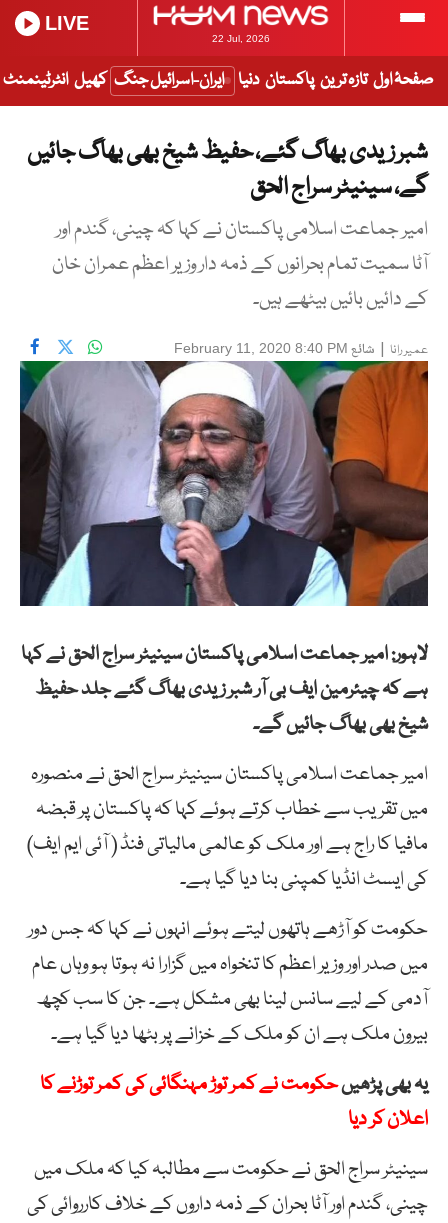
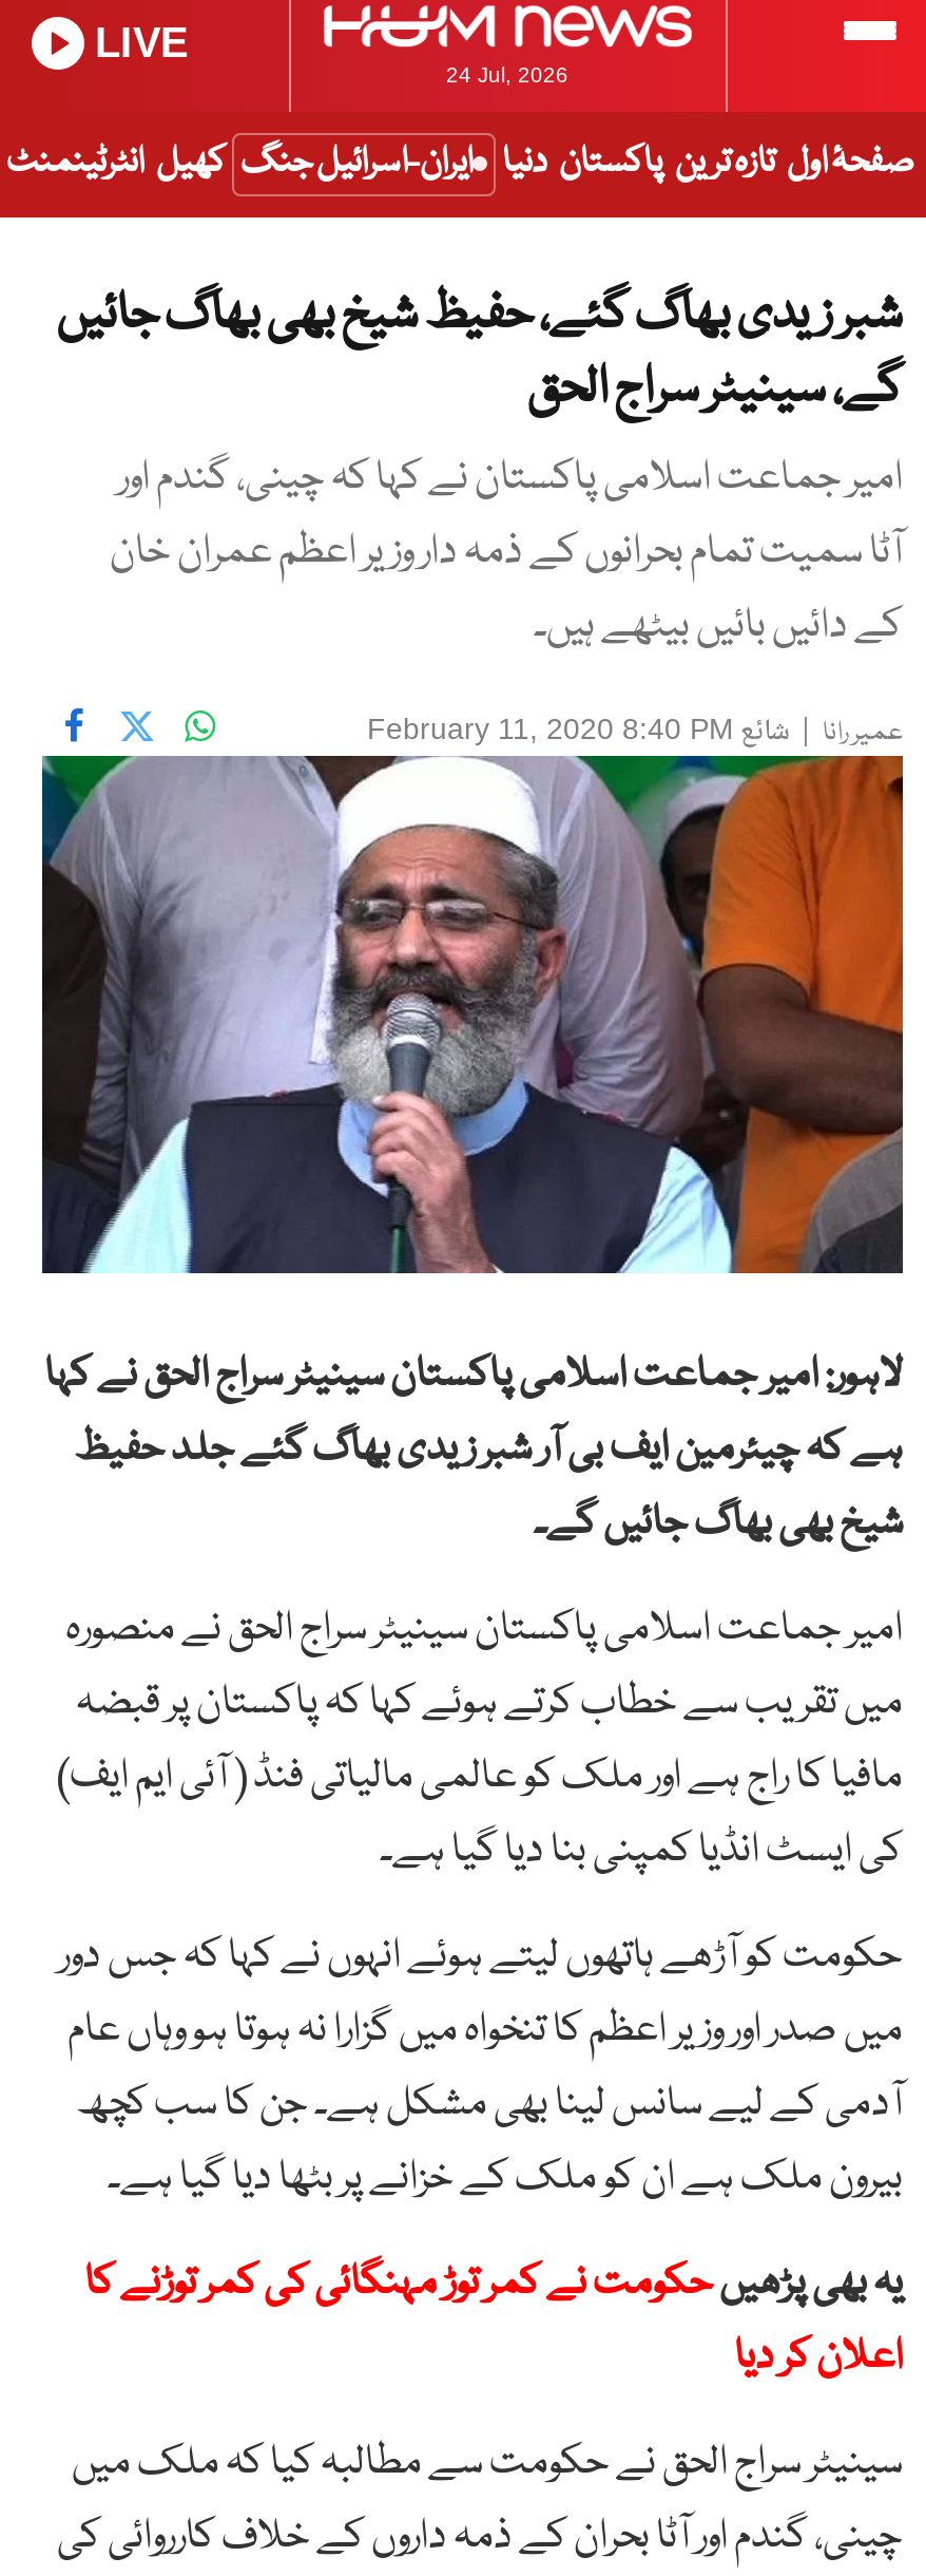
[211,33,269,44] 22 Jul, 2026 -> [446,63,568,87] 24 Jul, 2026

